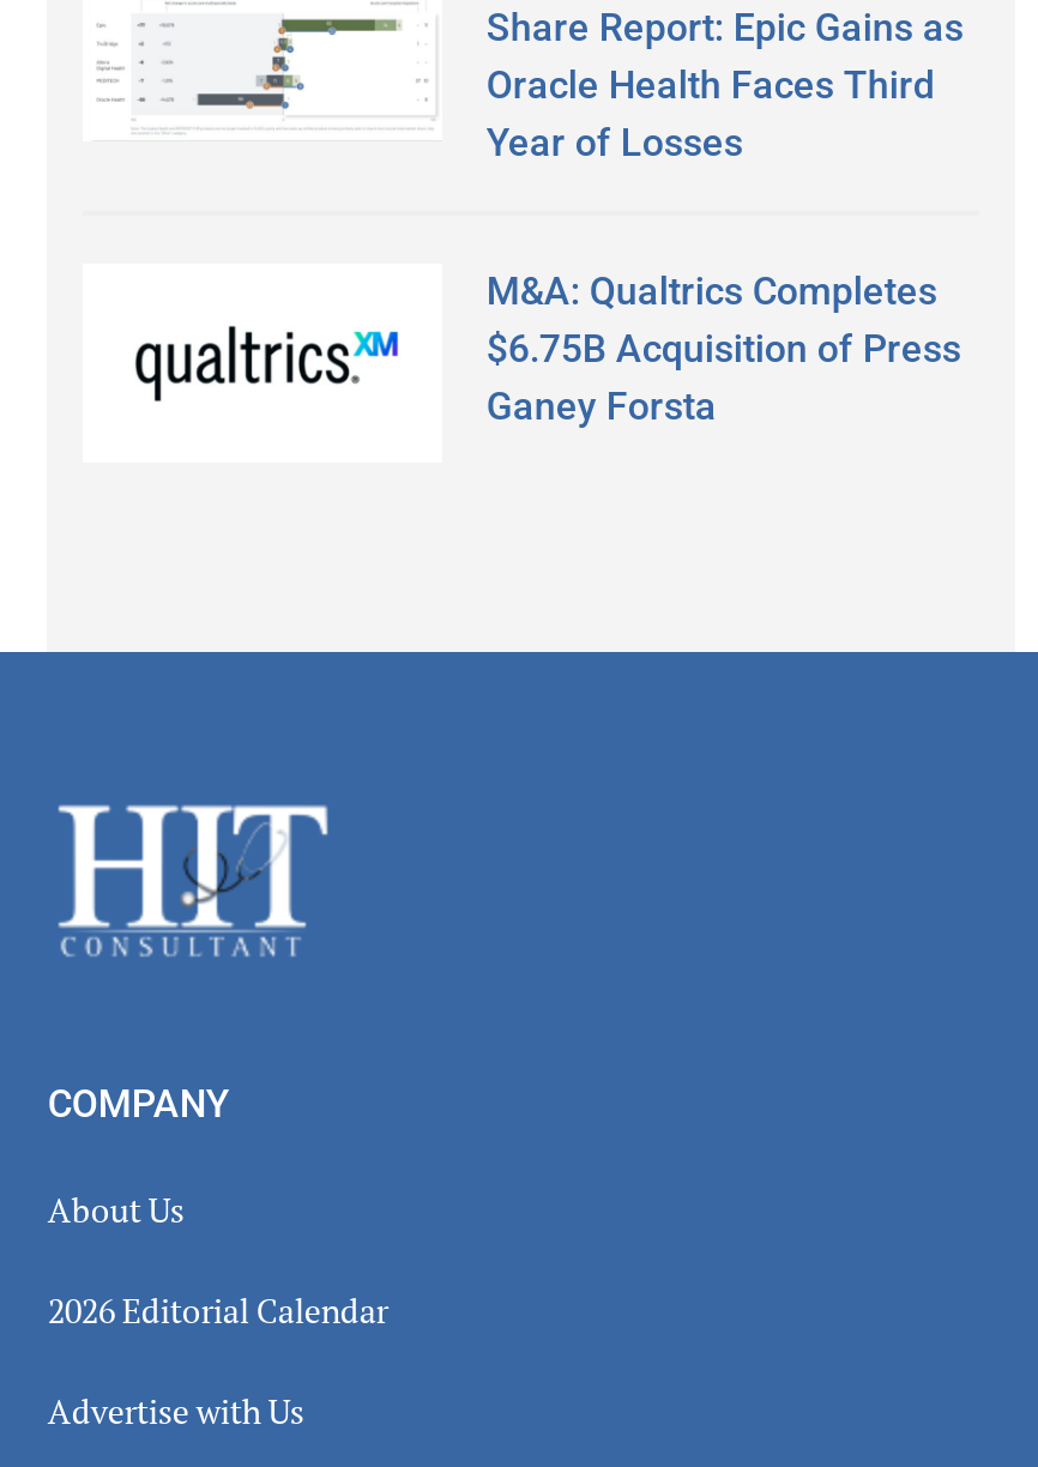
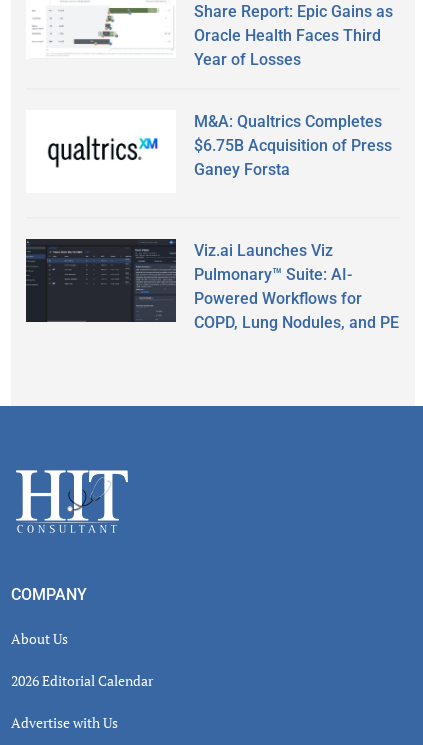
none -> [25,238,399,332] [image] | Viz.ai Launches Viz | Pulmonary™ Suite: AI- | Powered Workflows for | COPD, Lung Nodules, and PE

